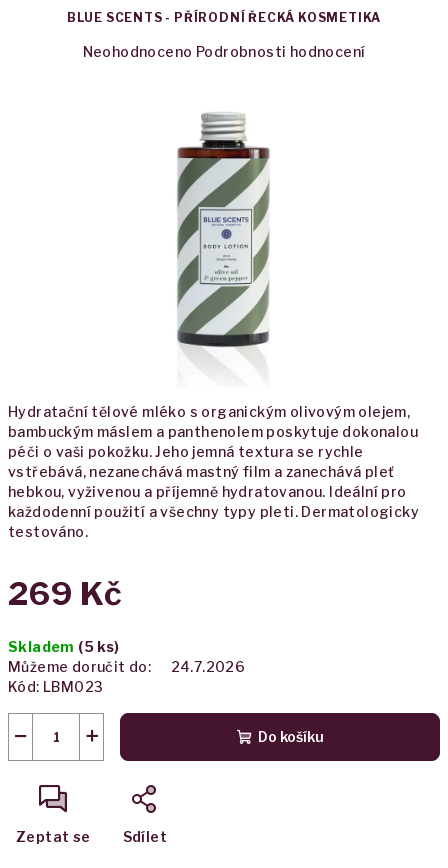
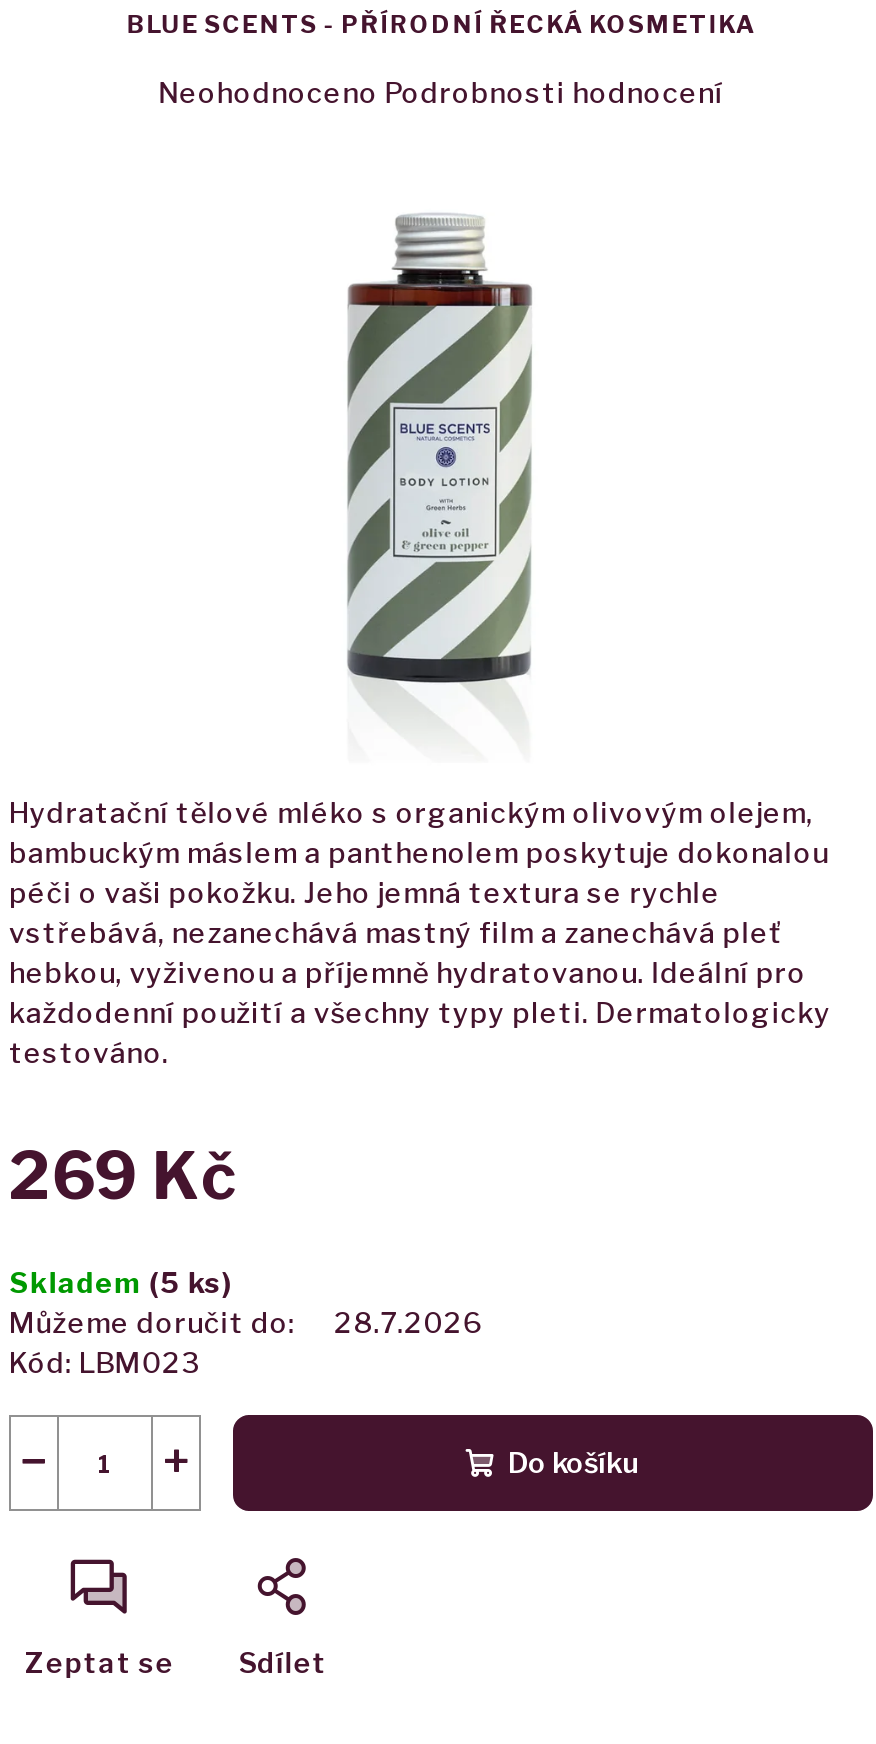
[8,658,245,675] Můžeme doručit do: 24.7.2026 -> [9,1305,483,1339] Můžeme doručit do: 28.7.2026

